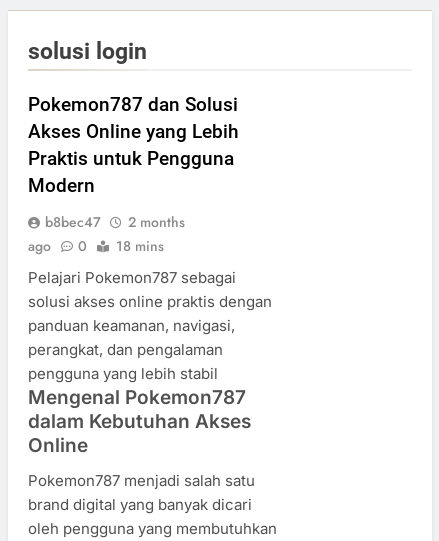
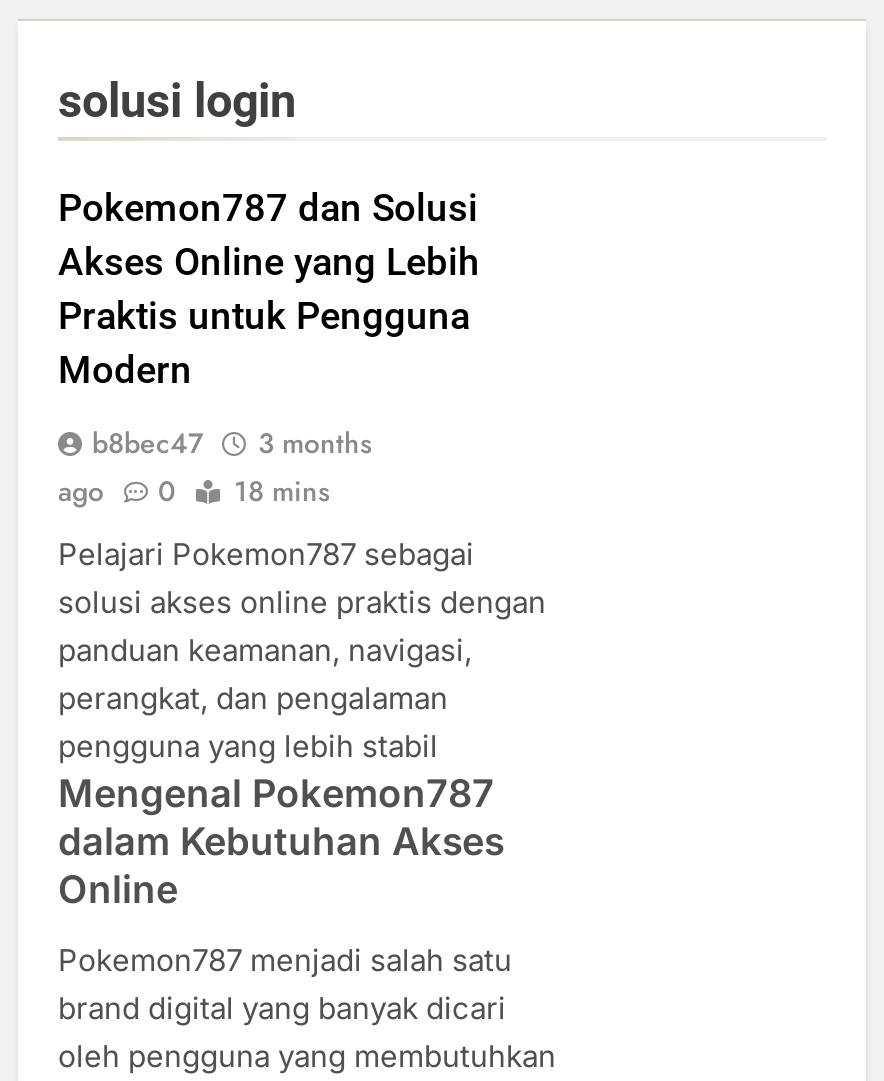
[45,212,185,232] b8bec47 2 months -> [92,423,372,463] b8bec47 3 months

